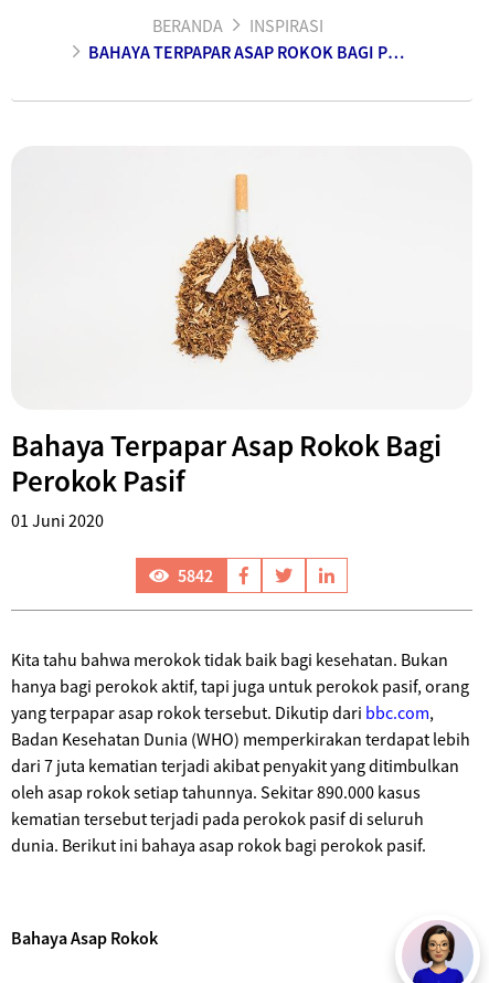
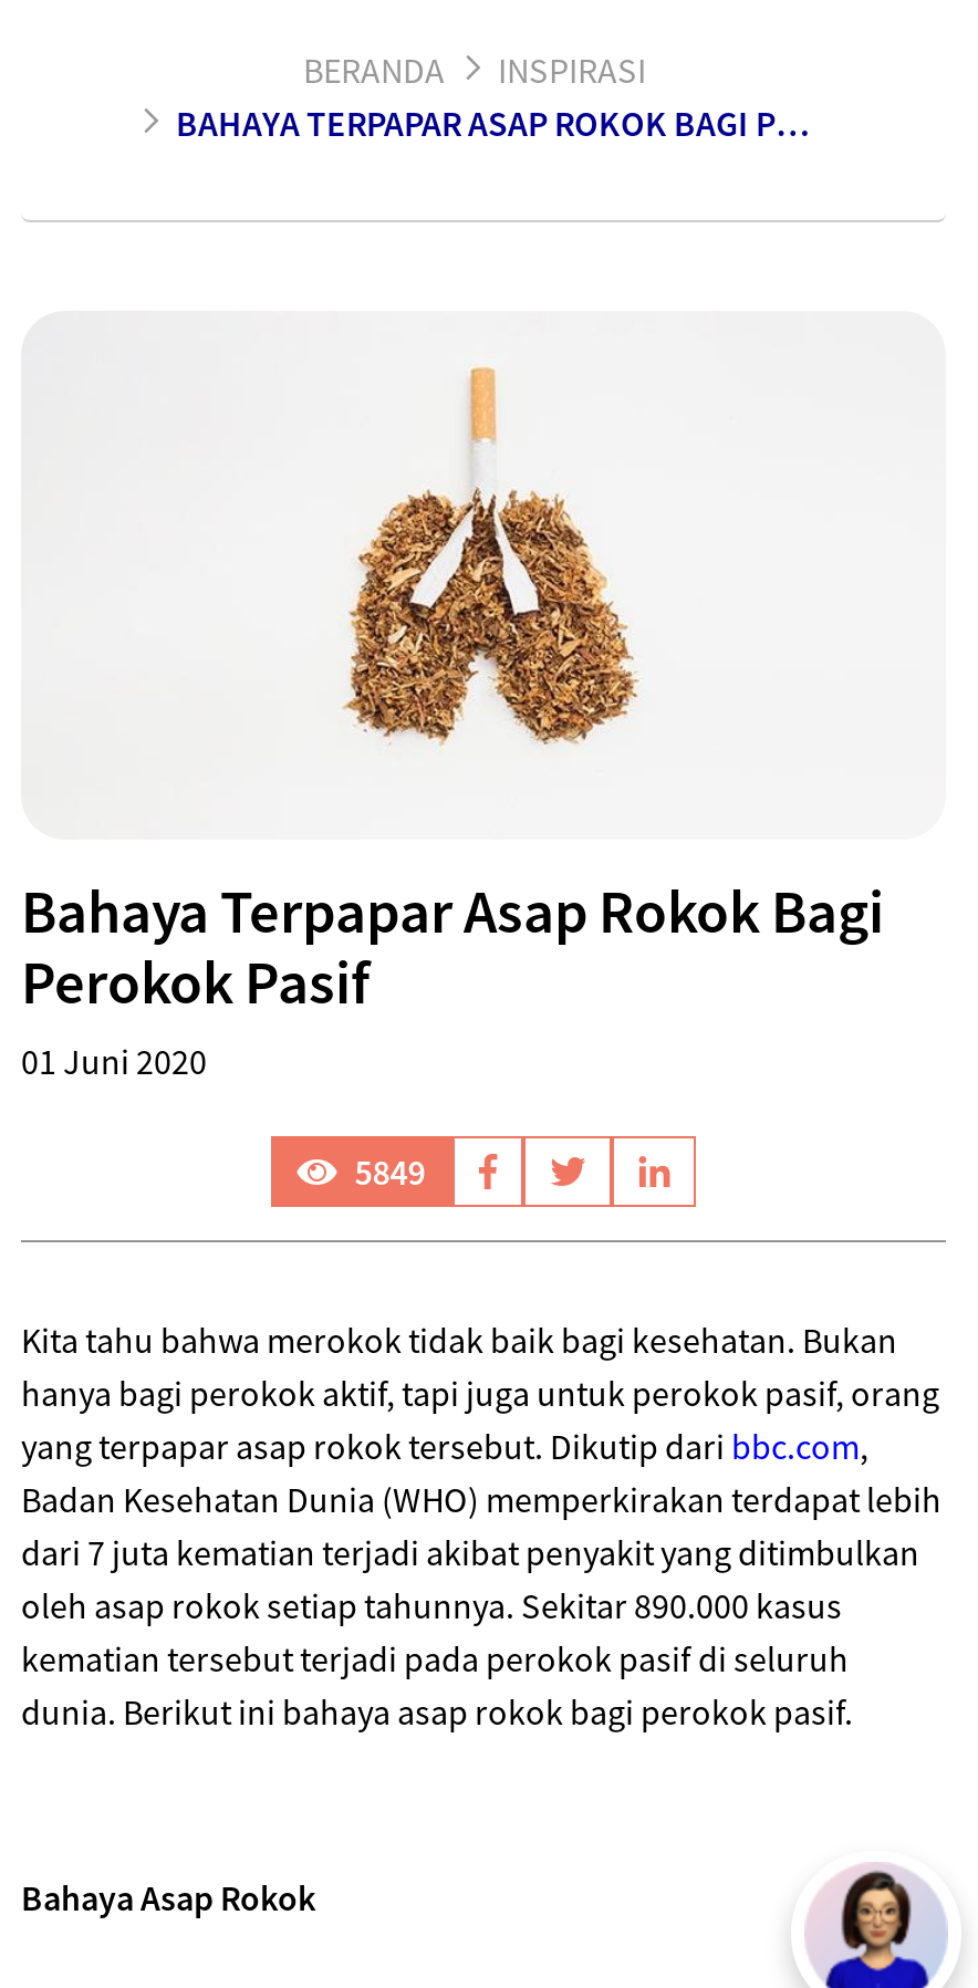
[177,565,213,587] 5842 -> [354,1150,425,1194] 5849

